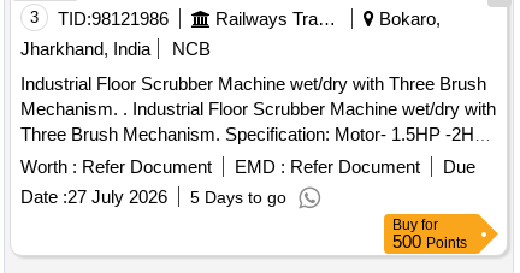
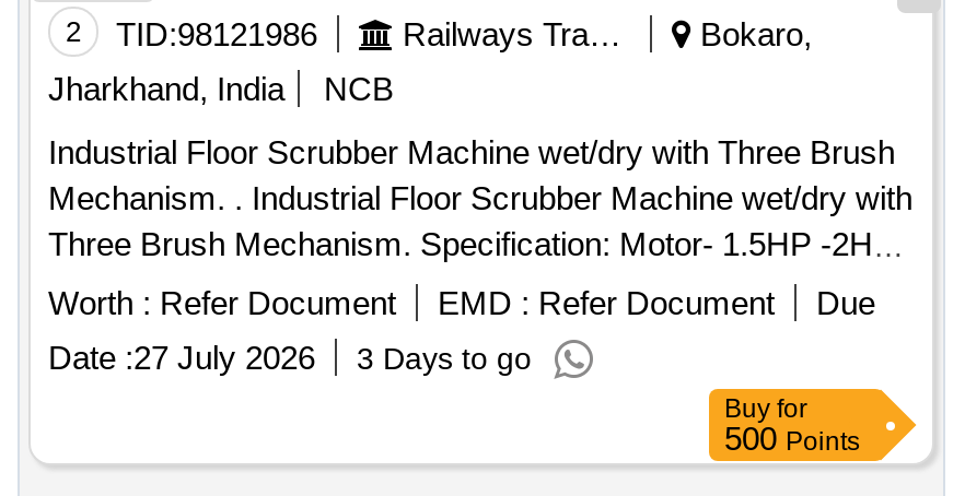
[30,9,169,29] 3 TID:98121986 -> [66,16,317,53] 2 TID:98121986
[20,187,286,207] Date : 27 July 2026 5 Days to go -> [48,339,532,376] Date : 27 July 2026 3 Days to go

